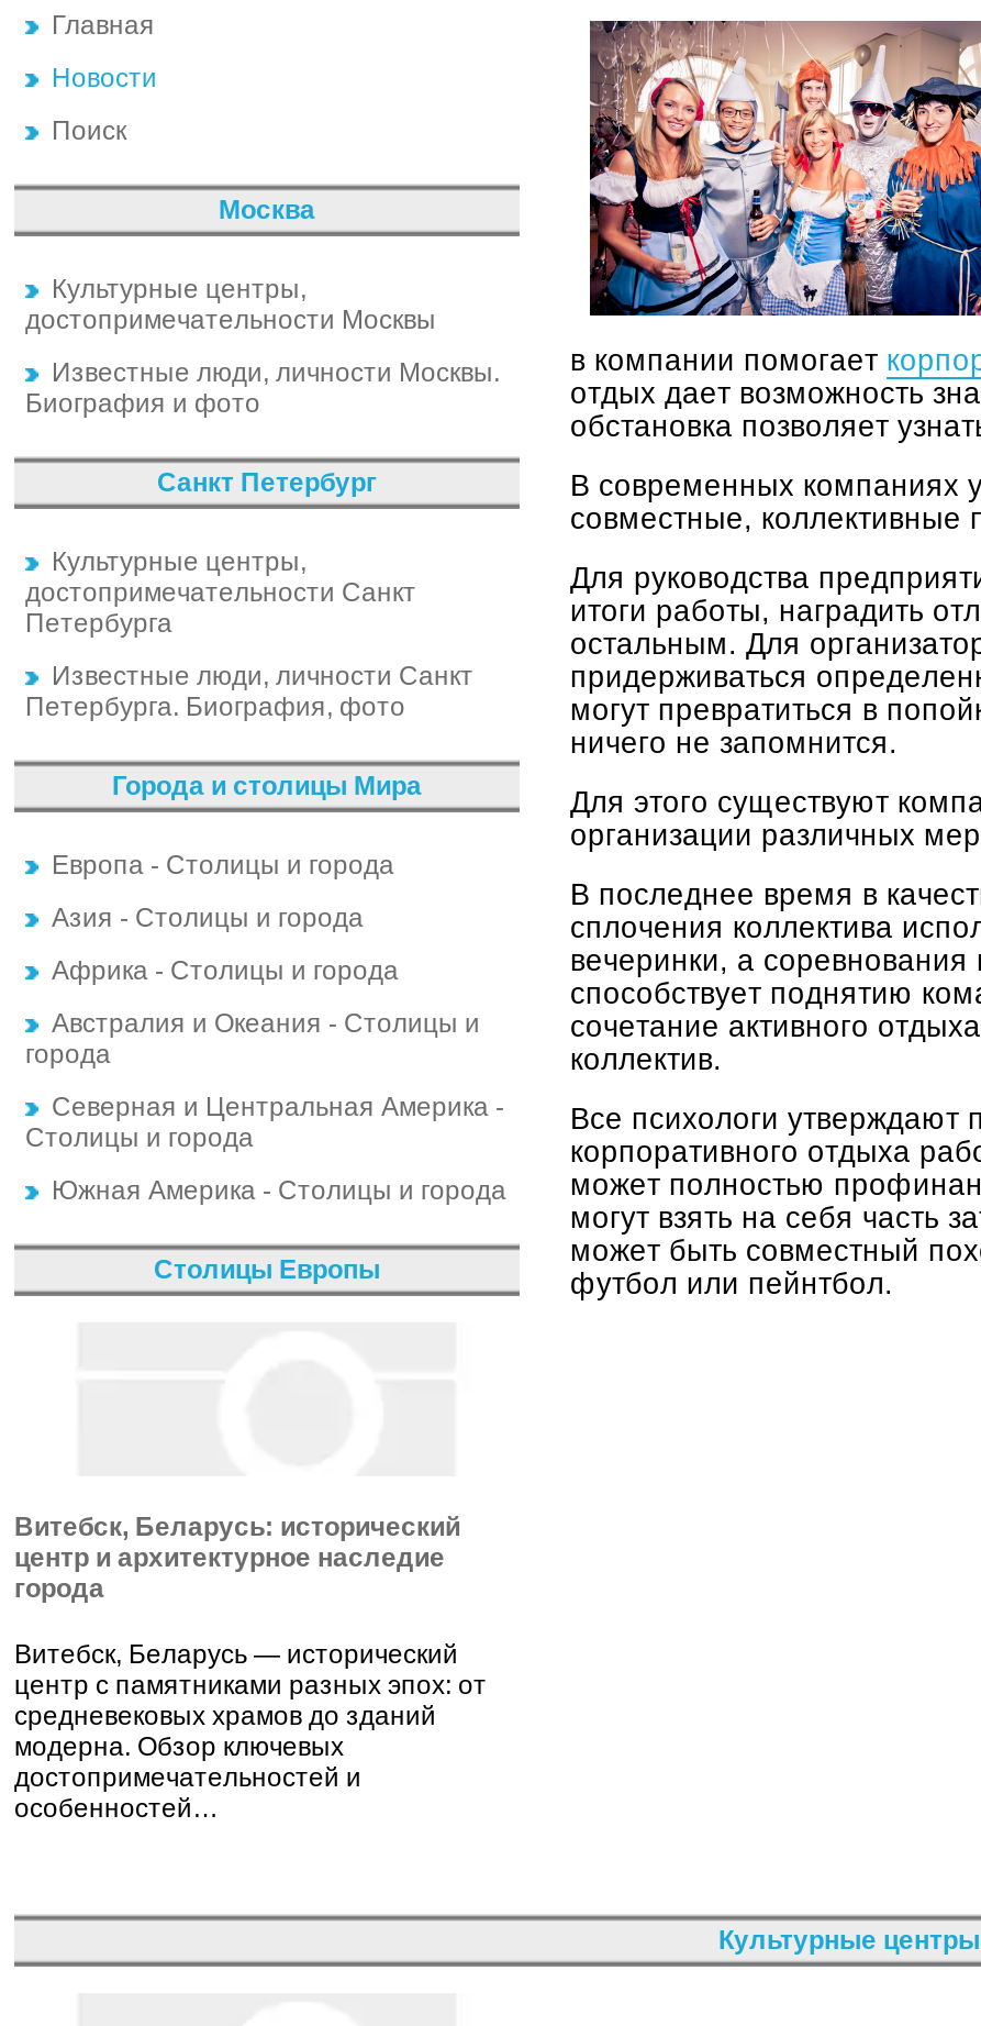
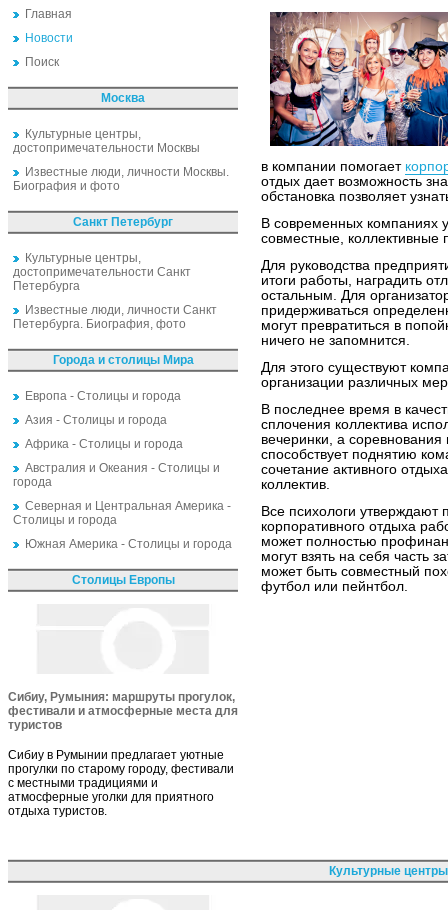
[14,1512,460,1604] Витебск, Беларусь: исторический | центр и архитектурное наследие | города -> [8,690,238,732] Сибиу, Румыния: маршруты прогулок, | фестивали и атмосферные места для | туристов
[14,1639,487,1824] Витебск, Беларусь — исторический | центр с памятниками разных эпох: от | средневековых храмов до зданий | модерна. Обзор ключевых | достопримечательностей и | особенностей… -> [8,748,234,818] Сибиу в Румынии предлагает уютные | прогулки по старому городу, фестивали | с местными традициями и | атмосферные уголки для приятного | отдыха туристов.

